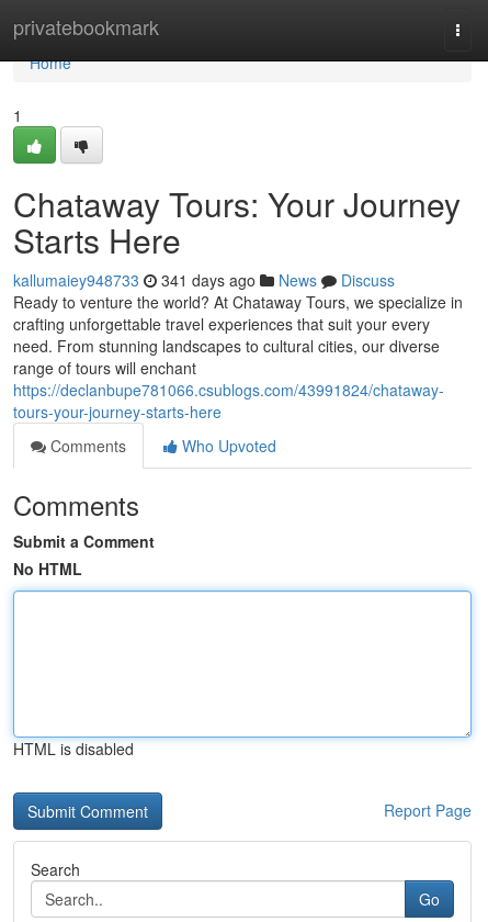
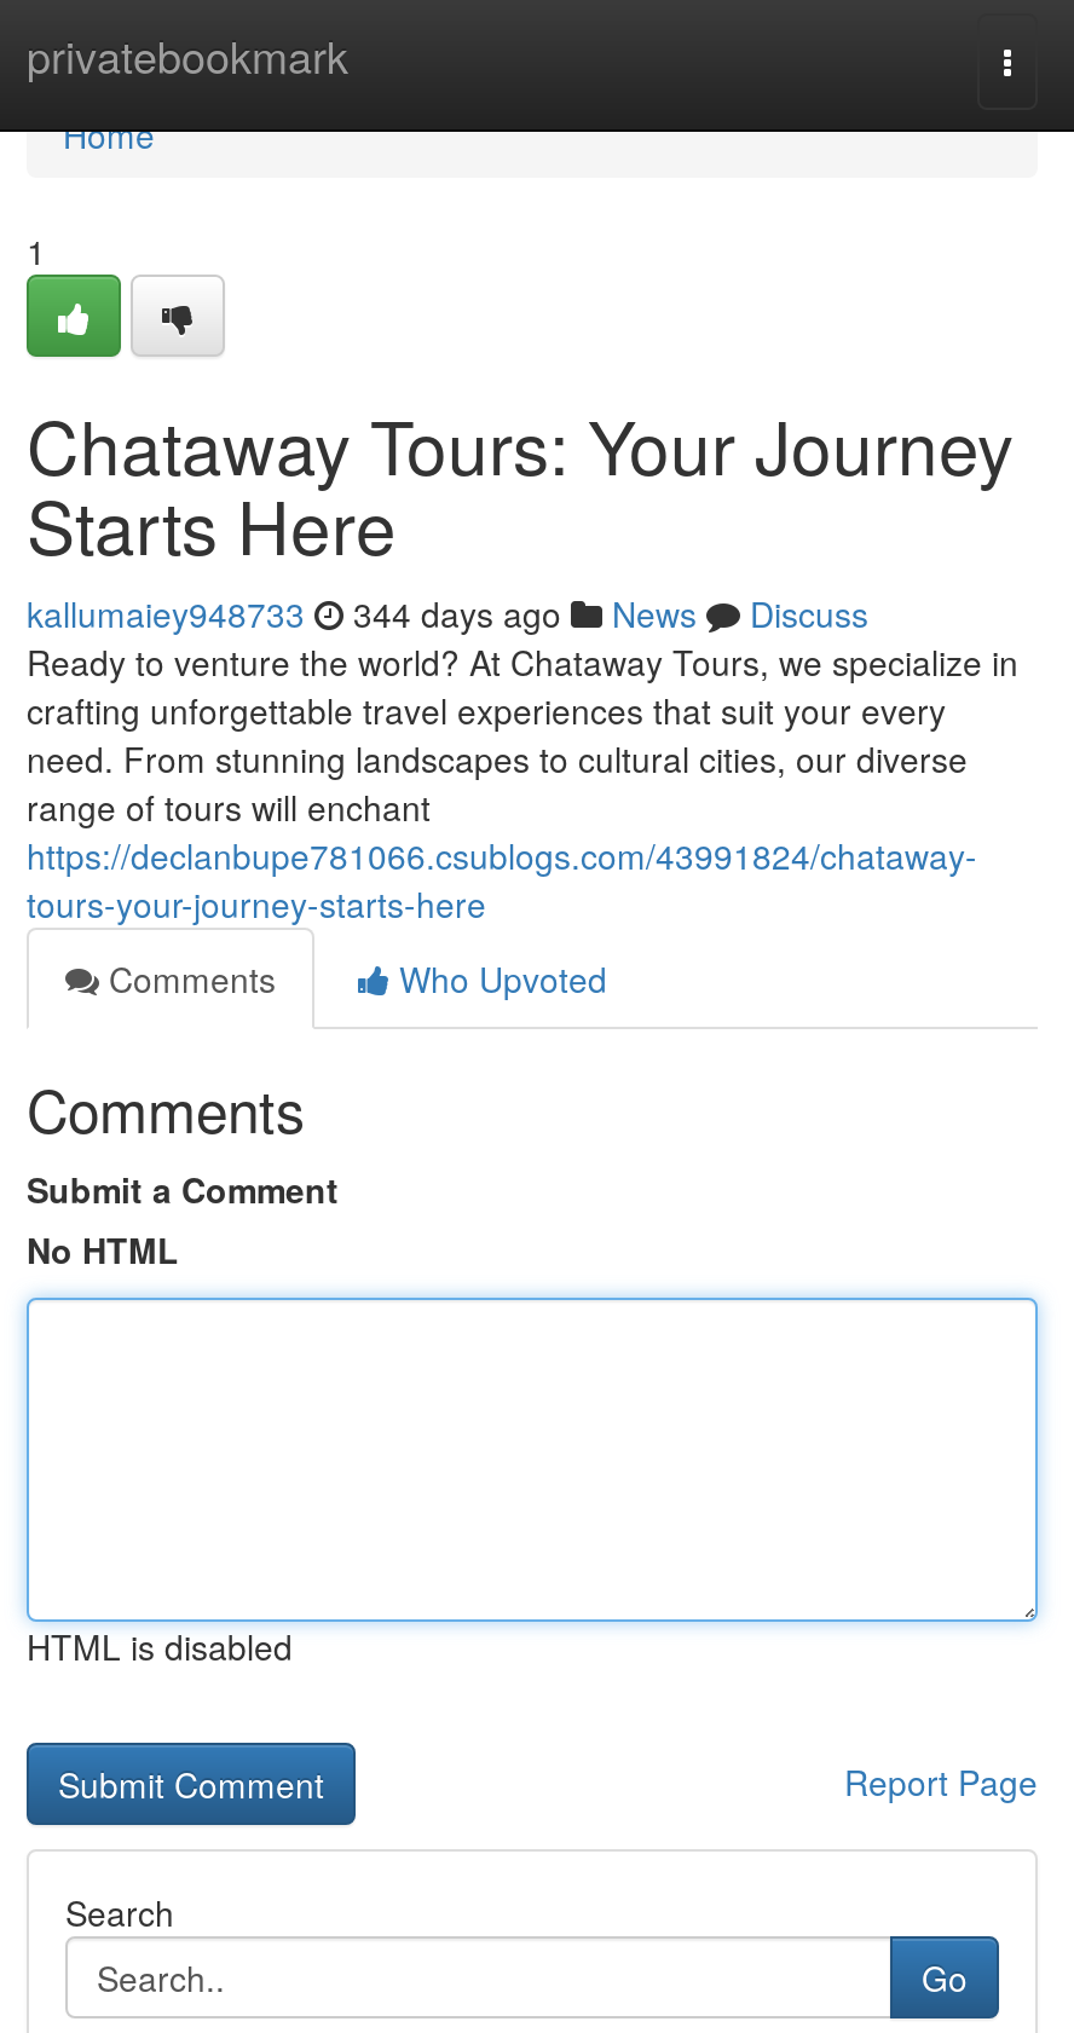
[13,269,395,291] kallumaiey948733 341 days ago News Discuss -> [27,589,868,637] kallumaiey948733 344 days ago News Discuss

